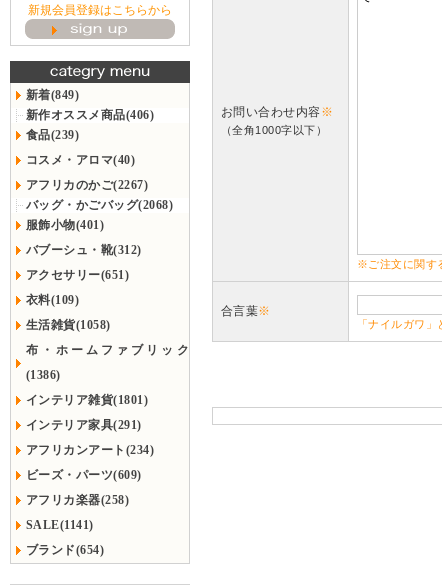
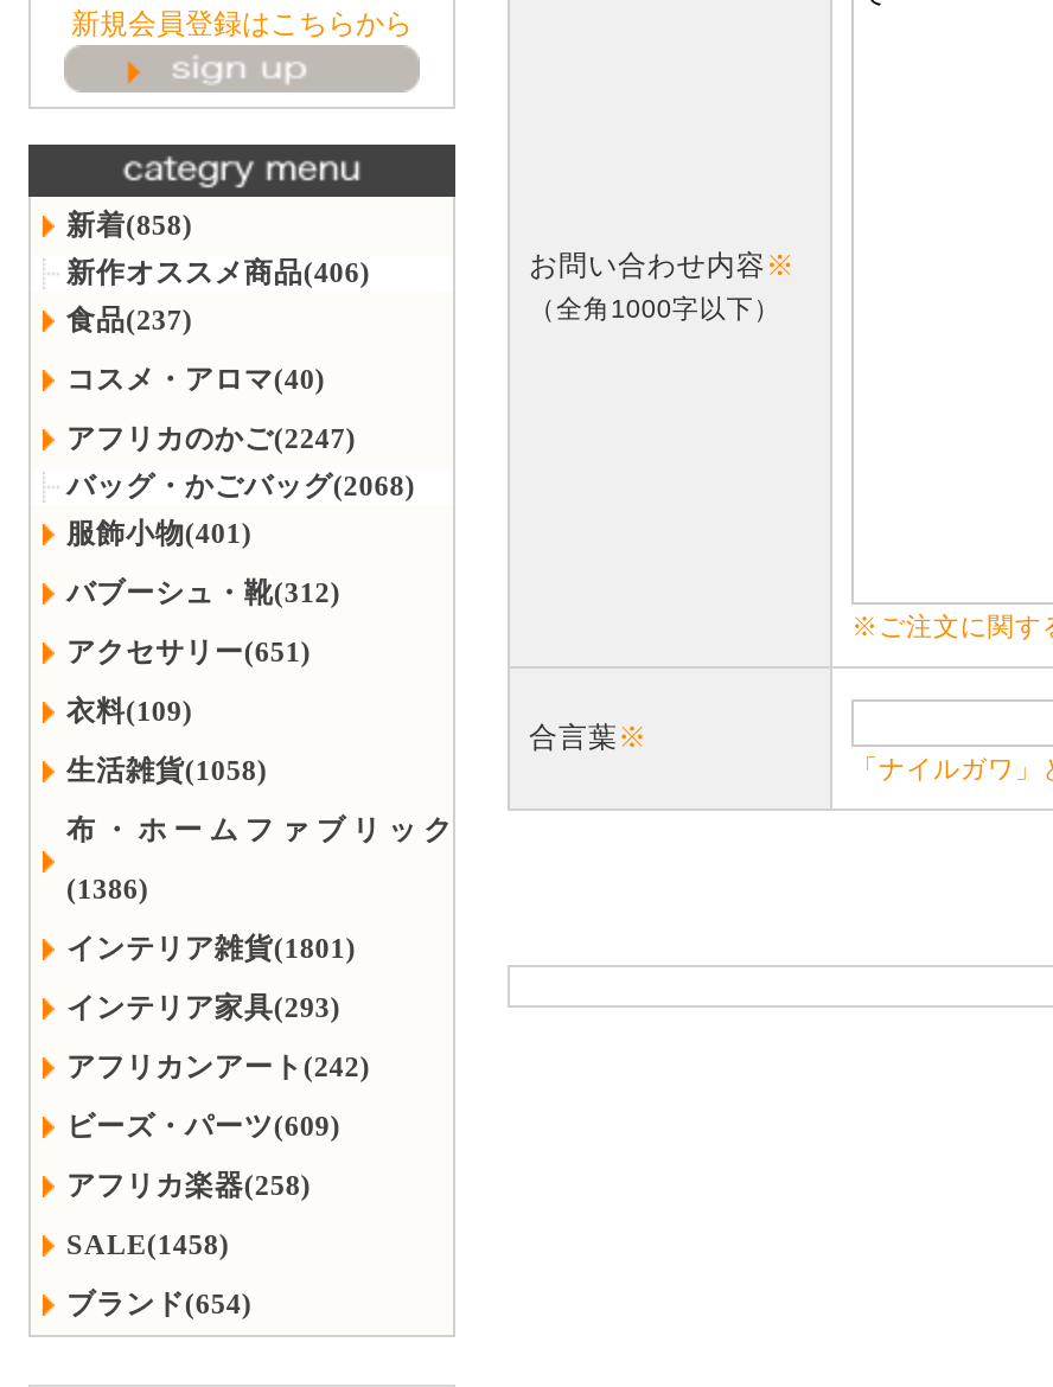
[26,88,79,102] 新着(849) -> [66,209,193,242] 新着(858)
[26,128,79,142] 食品(239) -> [66,303,193,337] 食品(237)
[26,178,148,192] アフリカのかご(2267) -> [66,422,356,455] アフリカのかご(2247)
[26,418,142,432] インテリア家具(291) -> [66,991,341,1024] インテリア家具(293)
[26,443,154,457] アフリカンアート(234) -> [66,1050,370,1084] アフリカンアート(242)
[26,518,94,532] SALE(1141) -> [66,1228,230,1261] SALE(1458)

